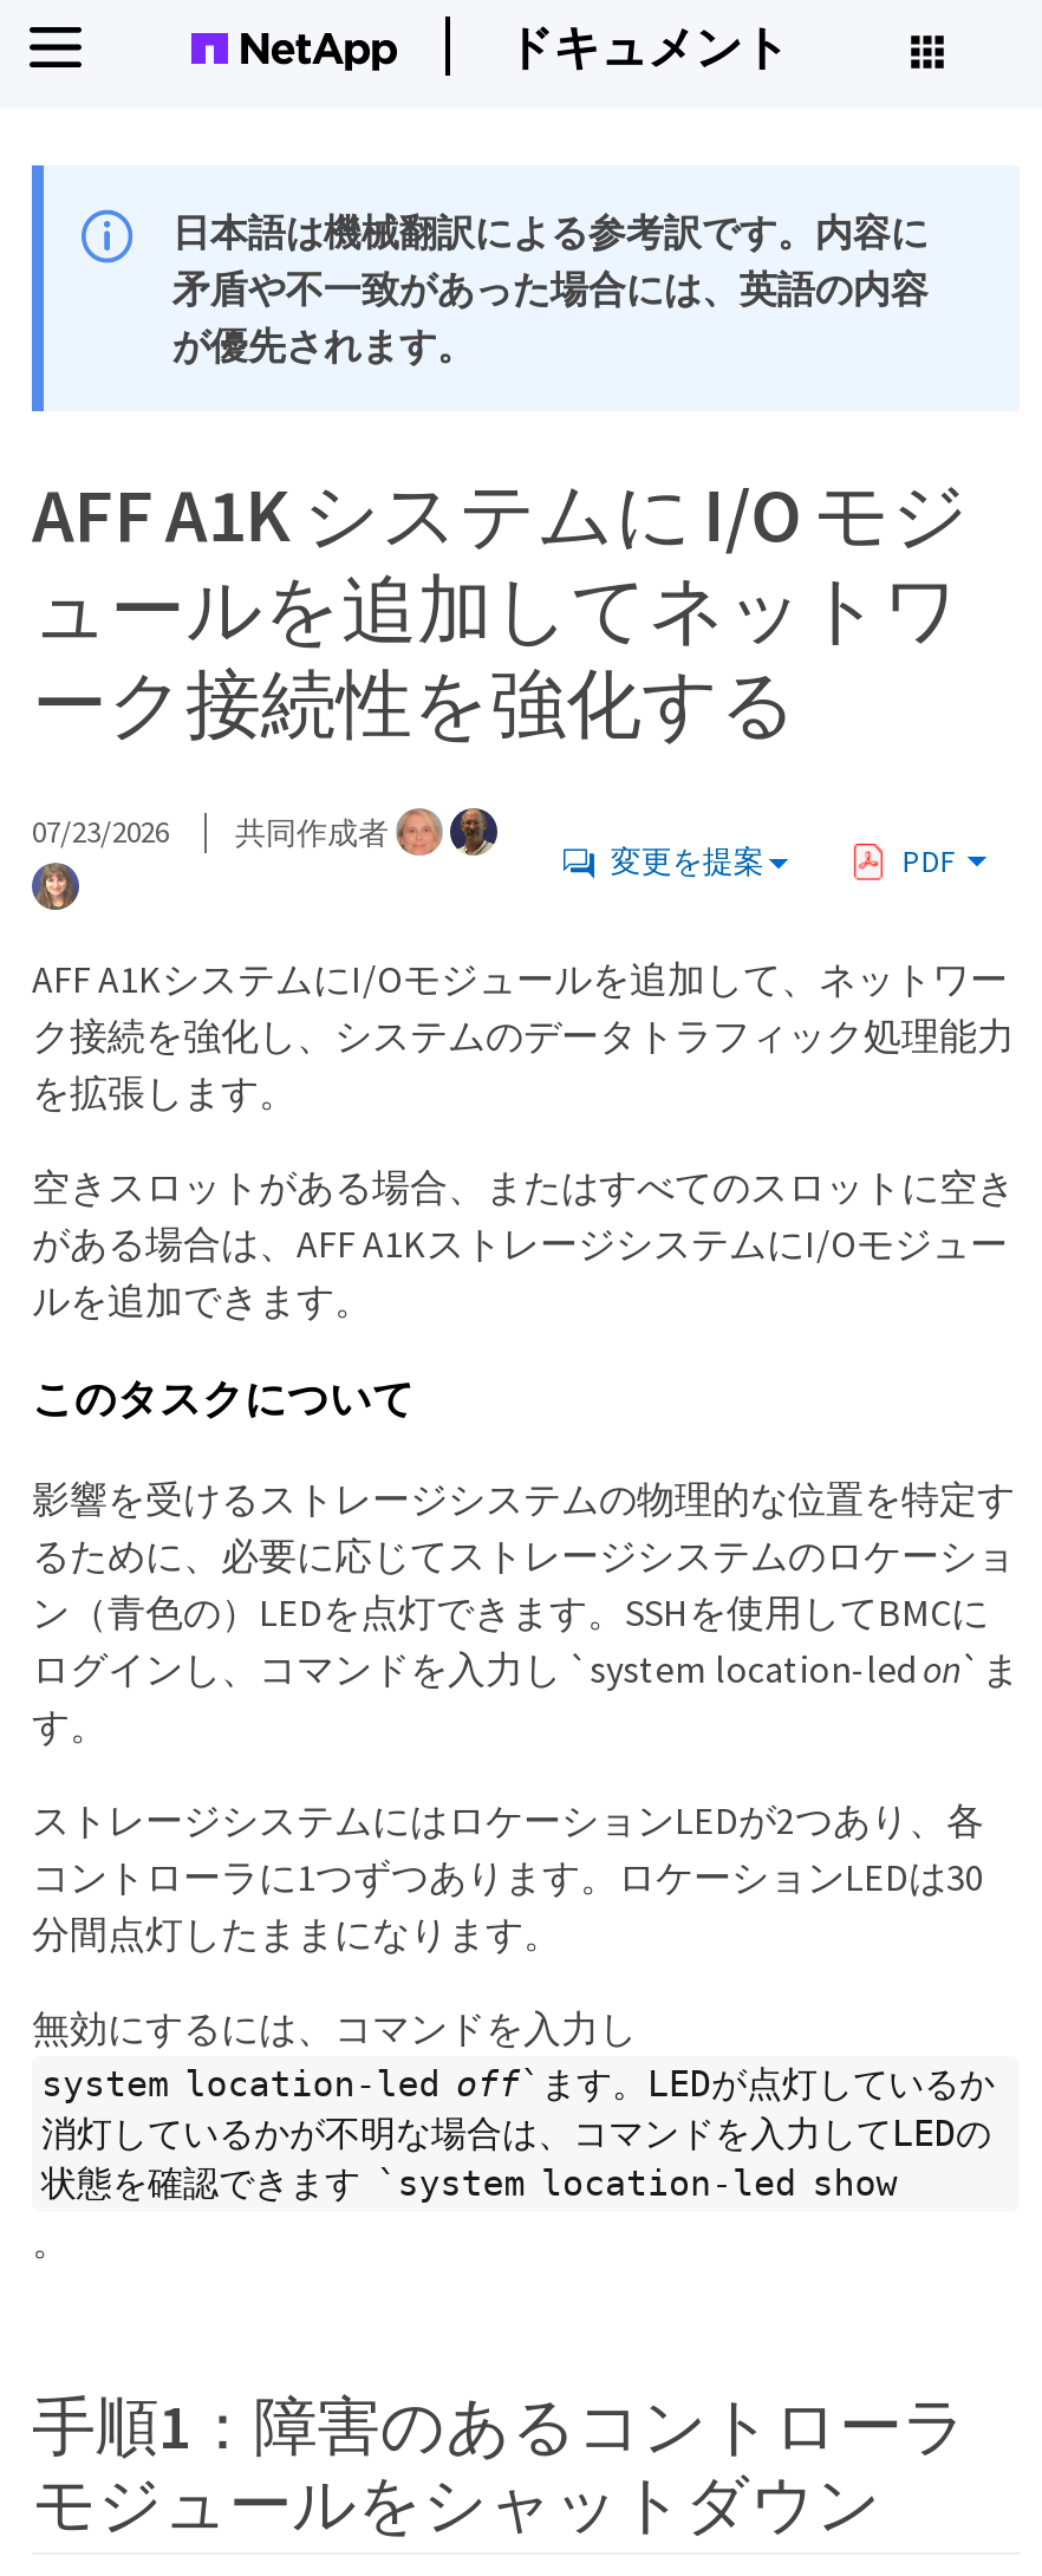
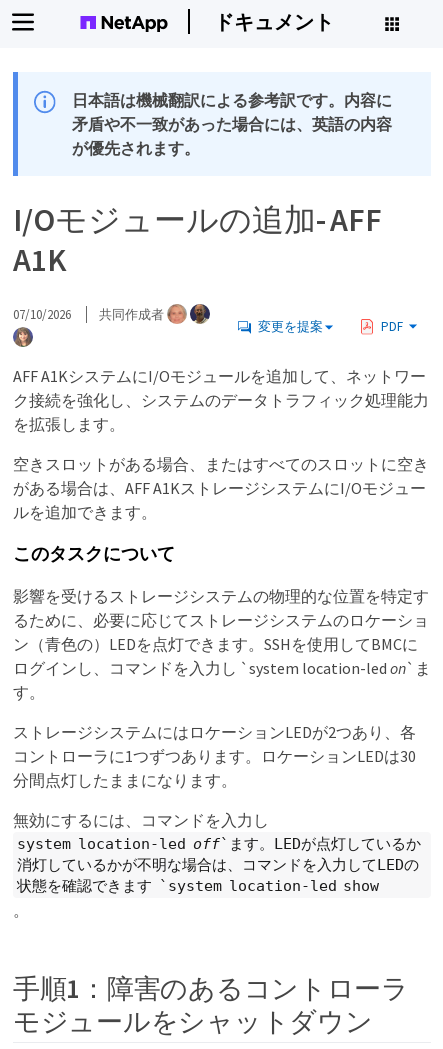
[32,468,969,752] AFF A1K システムに I/O モジ | ュールを追加してネットワ | ーク接続性を強化する -> [13,200,382,280] I/Oモジュールの追加- AFF | A1K
[32,812,396,852] 07/23/2026 共同作成者 -> [13,306,167,323] 07/10/2026 共同作成者

